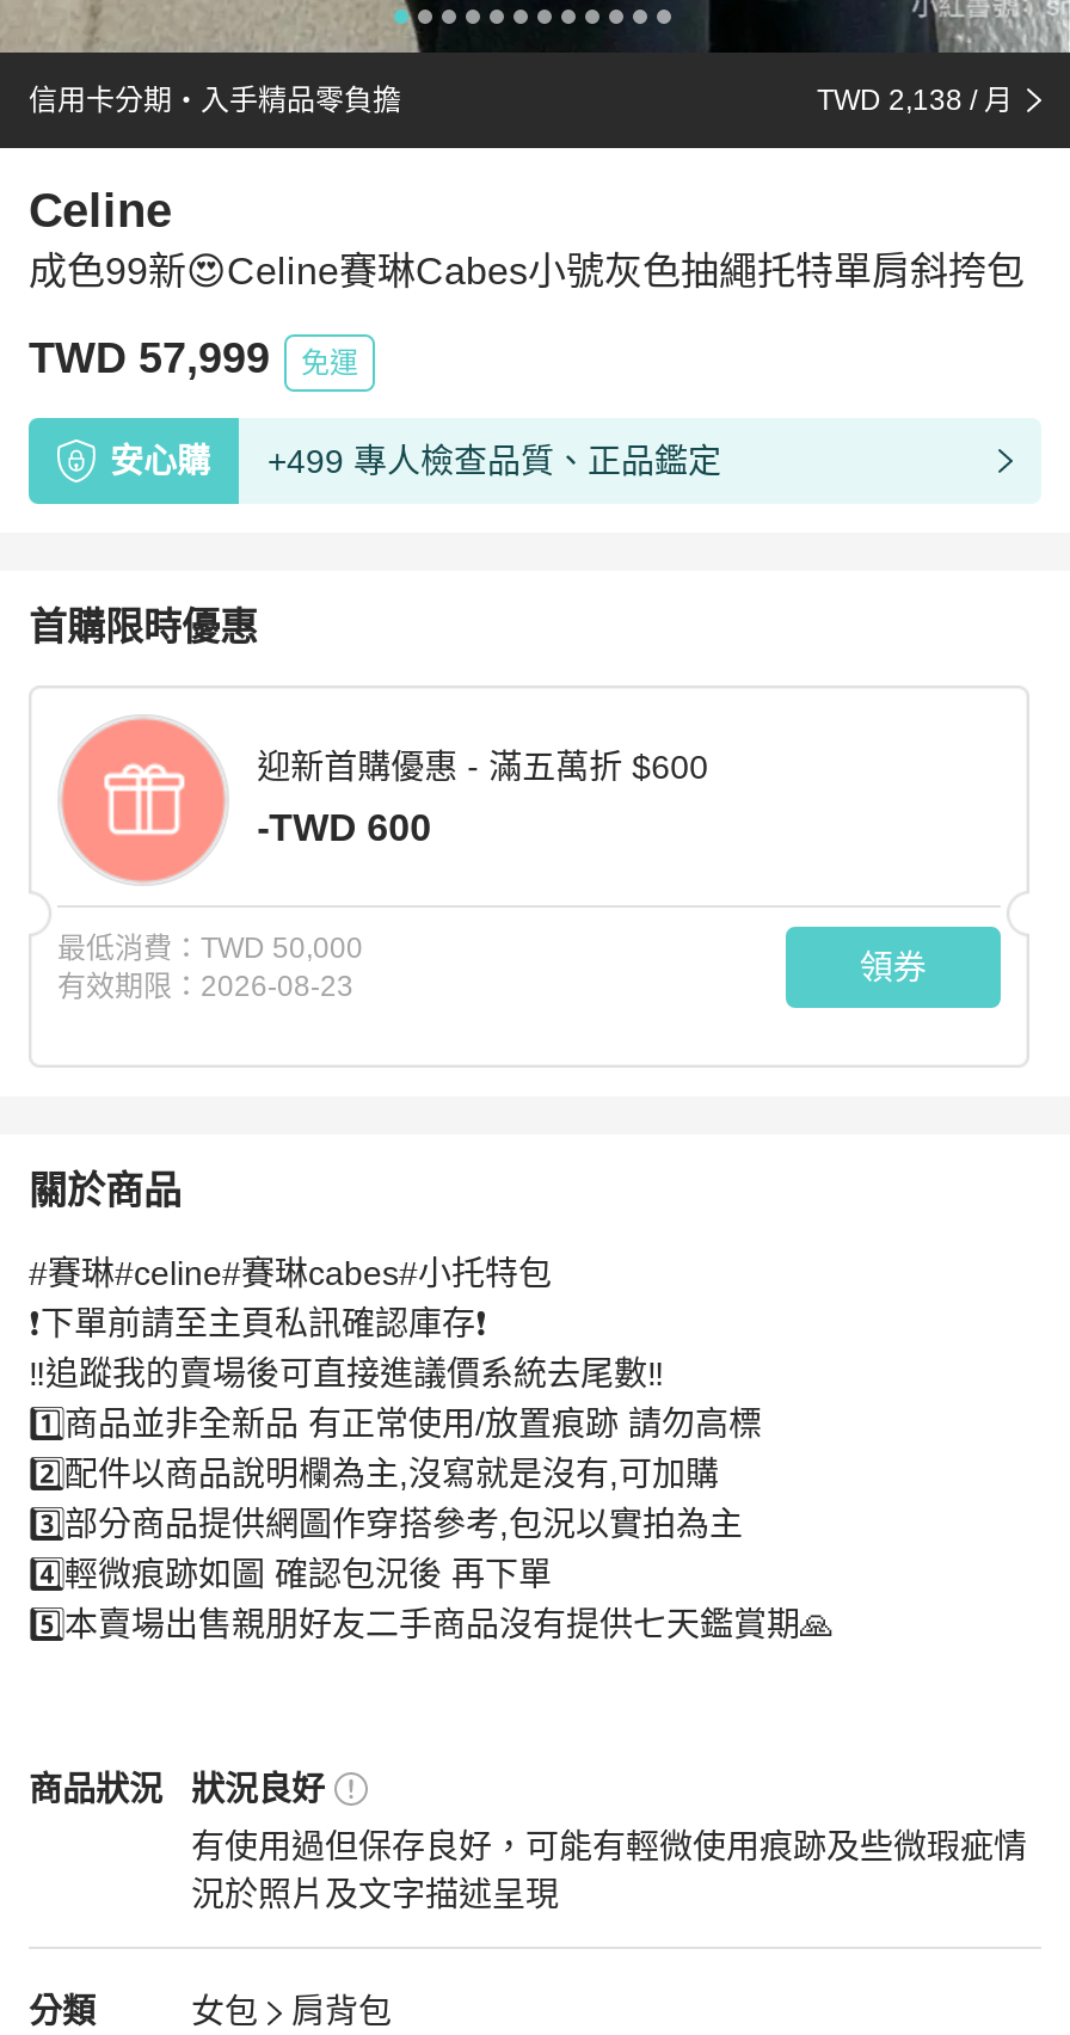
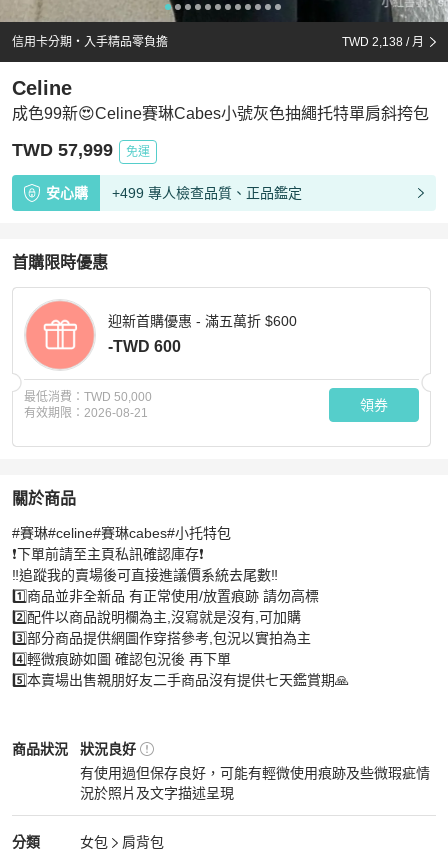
[57,969,353,1002] 有效期限：2026-08-23 -> [24,406,148,420] 有效期限：2026-08-21

